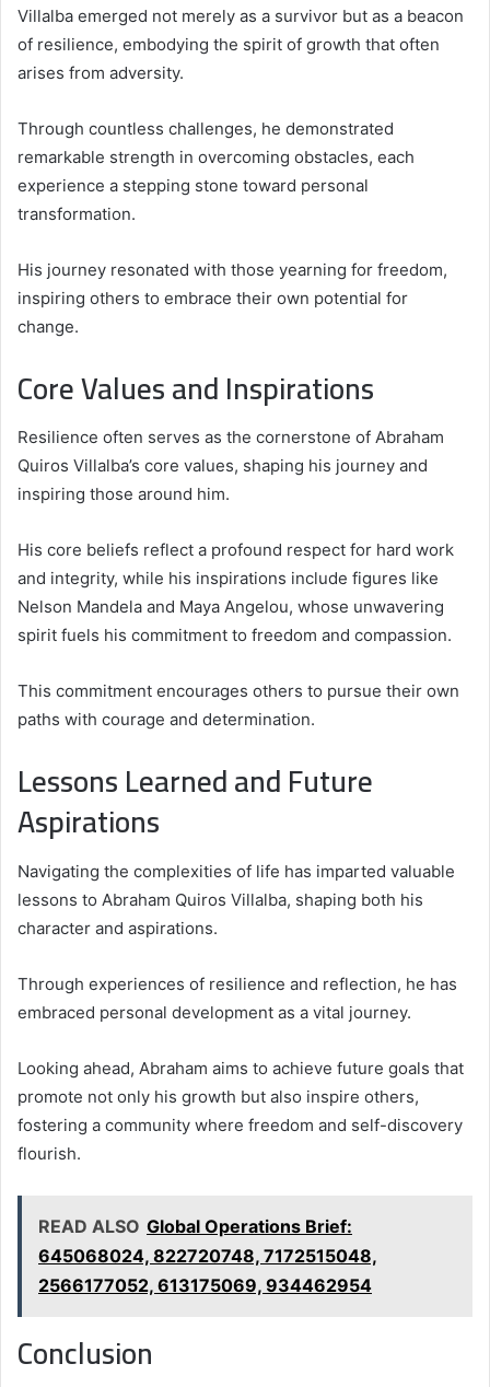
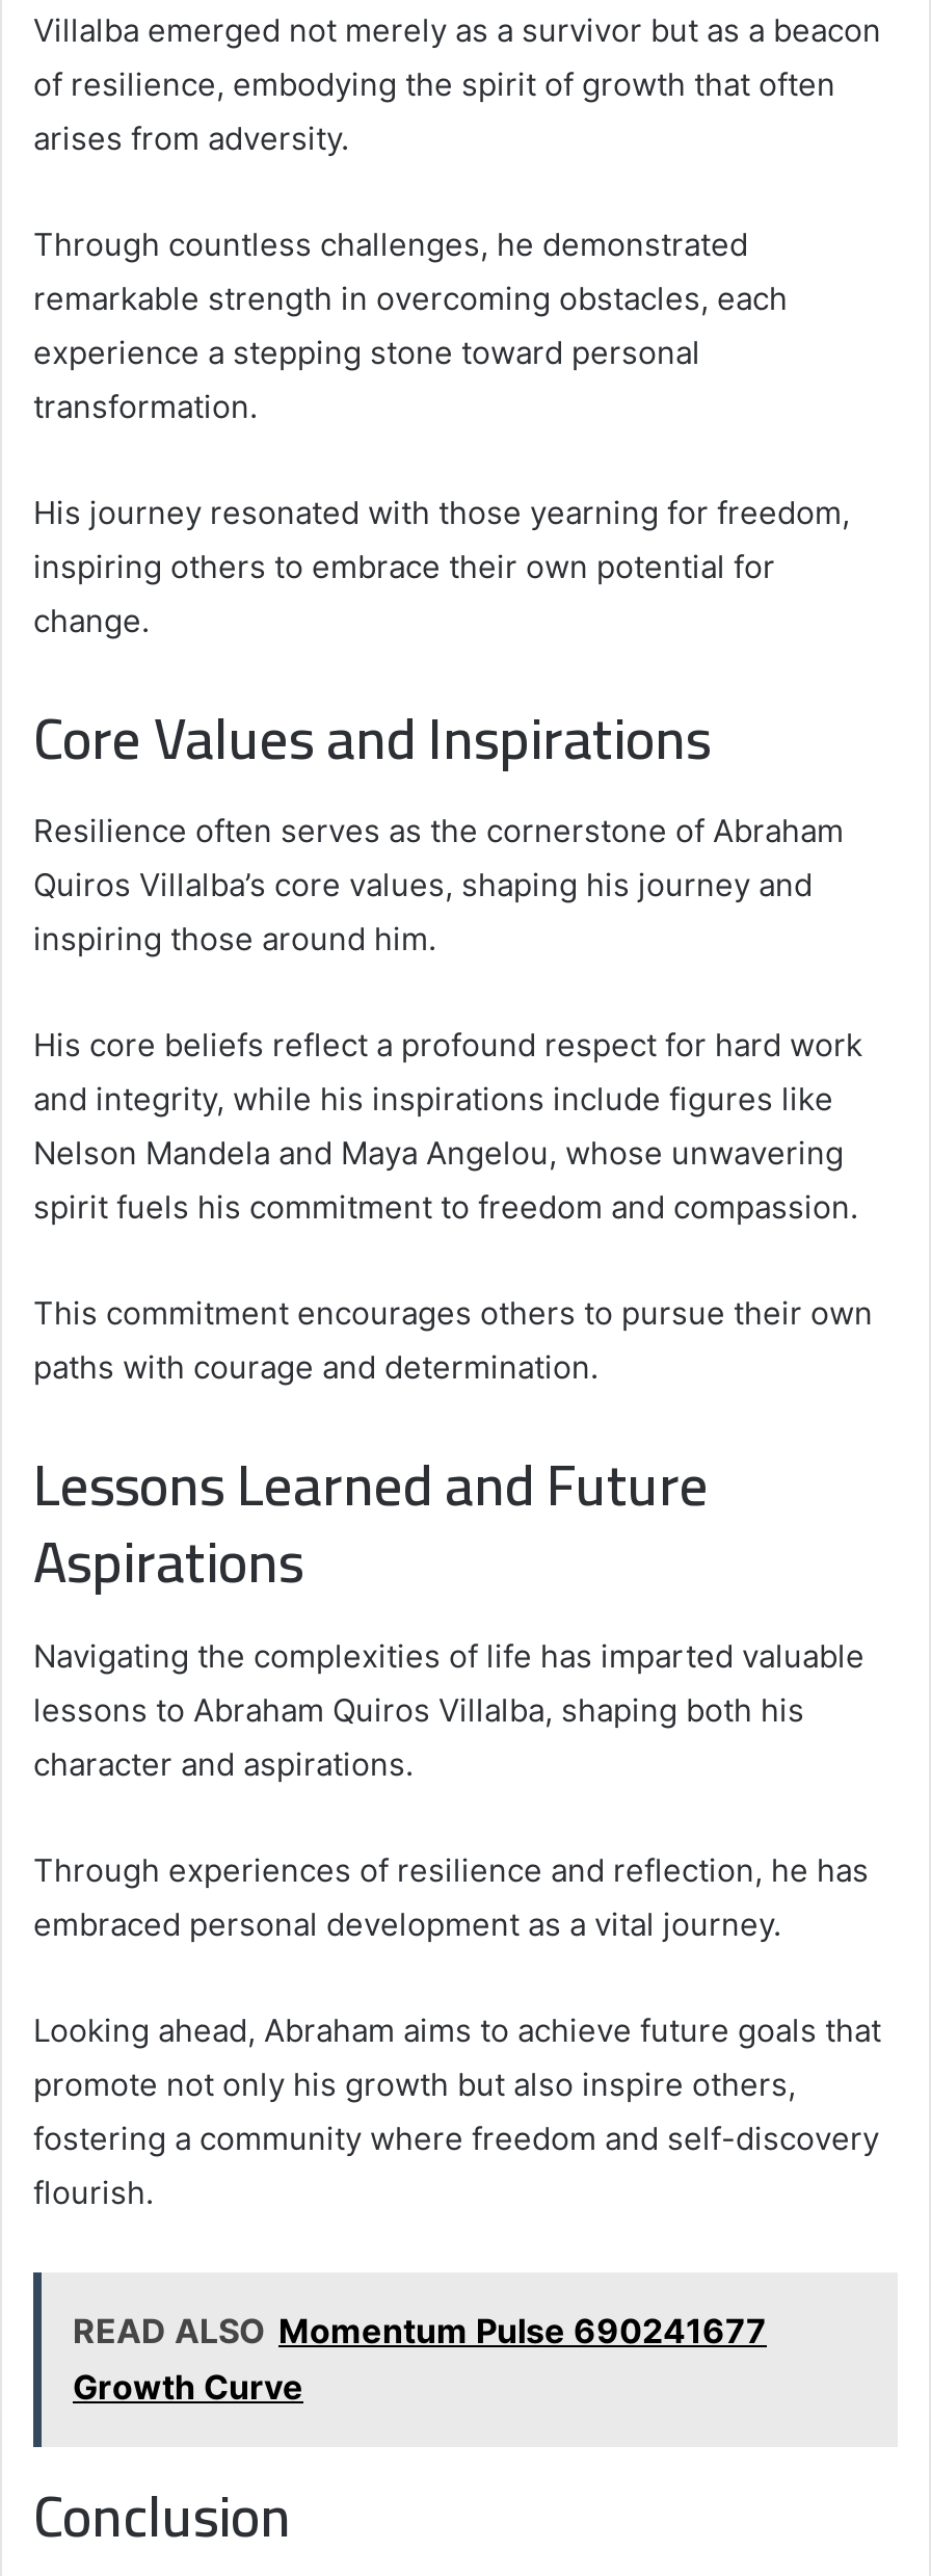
[38,1215,377,1296] READ ALSO Global Operations Brief: | 645068024, 822720748, 7172515048, | 2566177052, 613175069, 934462954 -> [73,2309,767,2407] READ ALSO Momentum Pulse 690241677 | Growth Curve

